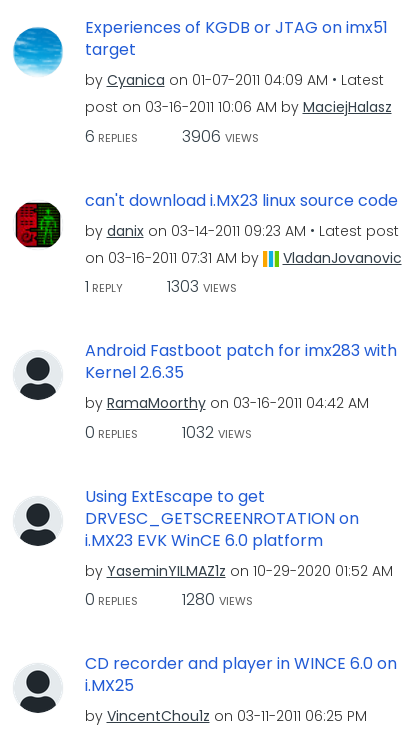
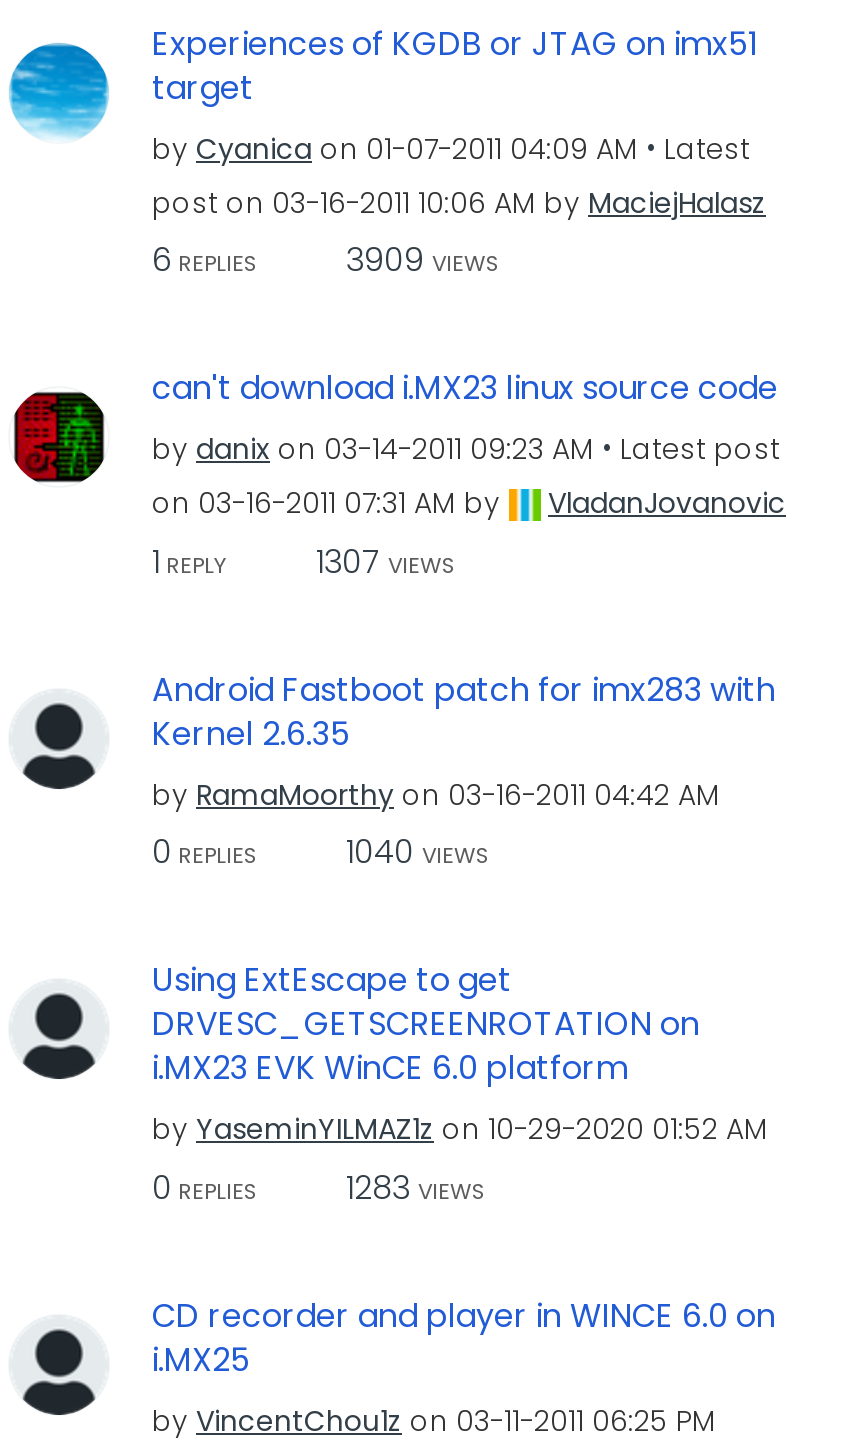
[84,124,258,147] 6 REPLIES 3906 VIEWS -> [152,237,500,283] 6 REPLIES 3909 VIEWS
[84,275,236,298] 1 REPLY 1303 VIEWS -> [152,538,456,584] 1 REPLY 1307 VIEWS
[181,420,251,443] 1032 VIEWS -> [346,829,490,875] 1040 VIEWS
[181,588,252,611] 1280 VIEWS -> [346,1164,486,1210] 1283 VIEWS

